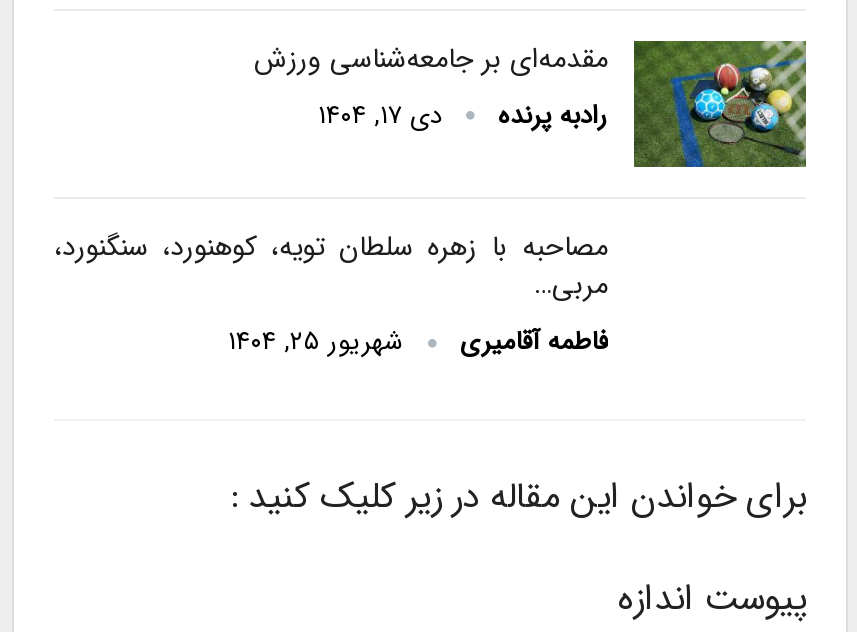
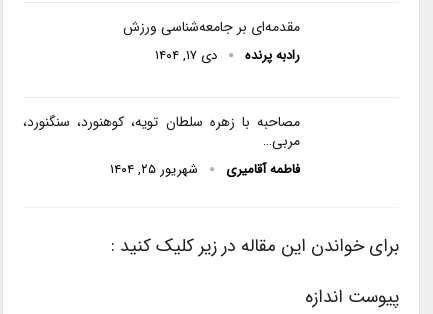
[632,38,808,170] [image] -> none

